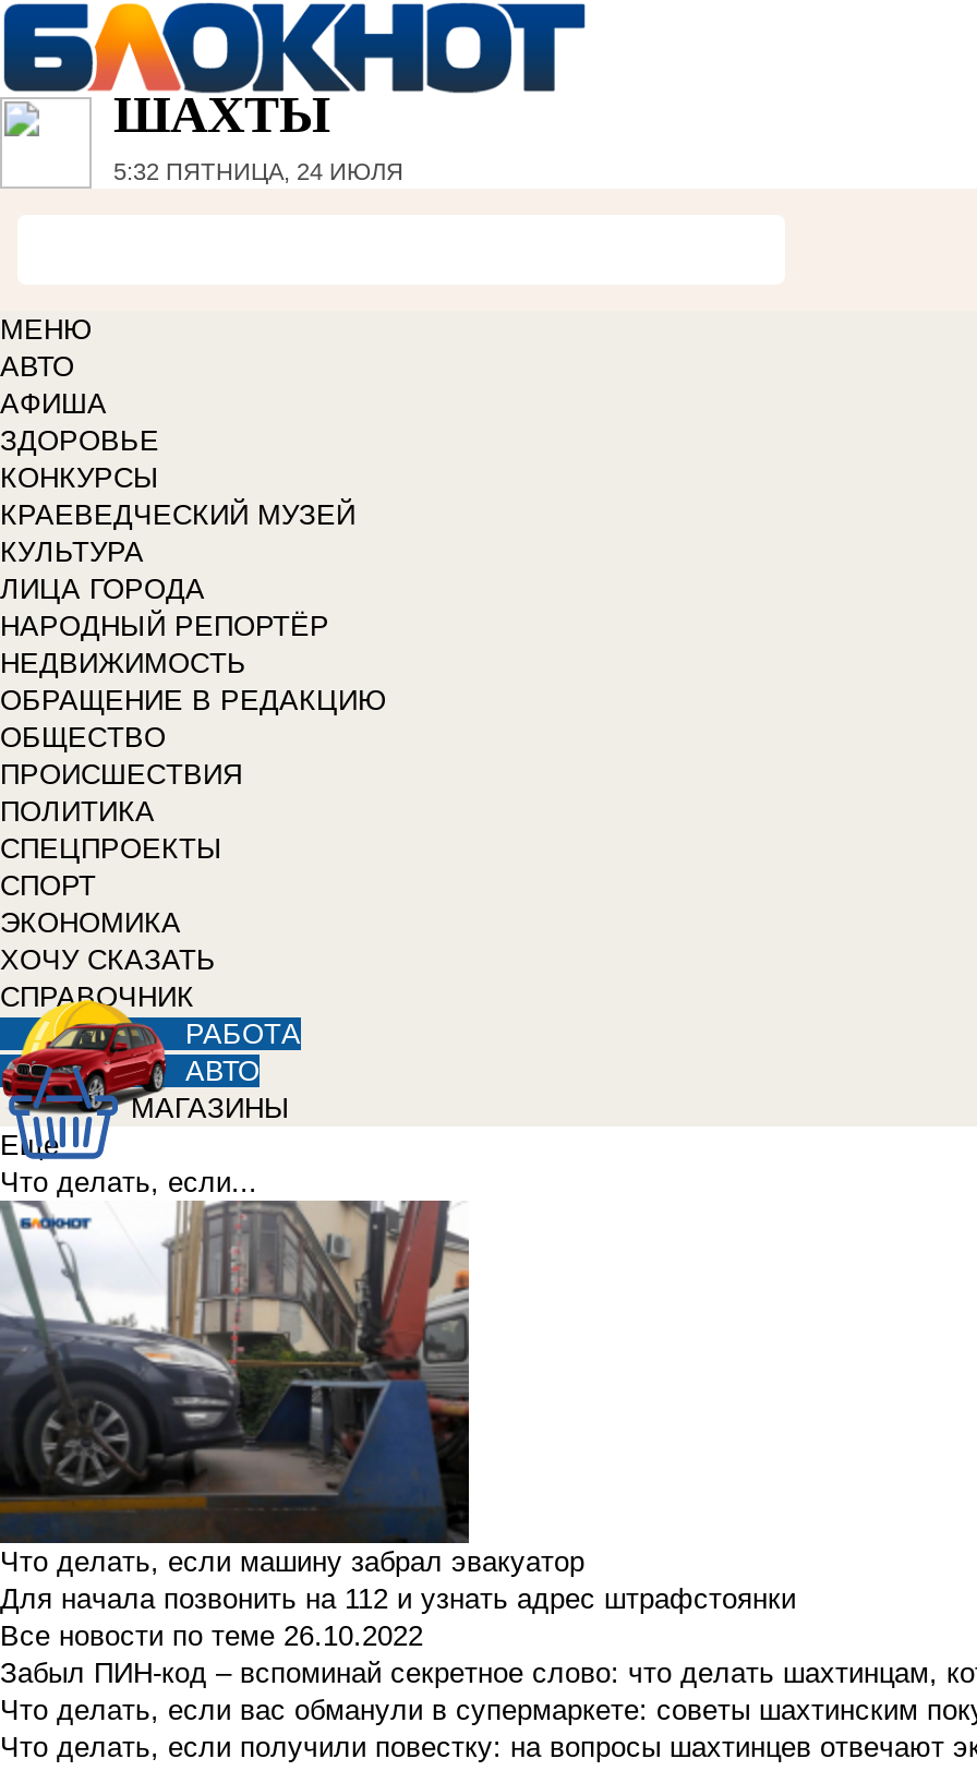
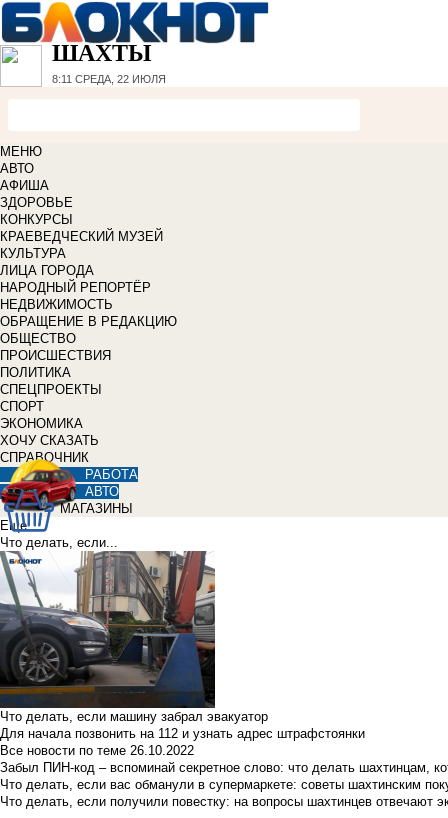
[113,159,403,185] 5:32 ПЯТНИЦА, 24 ИЮЛЯ -> [52,73,166,85] 8:11 СРЕДА, 22 ИЮЛЯ

